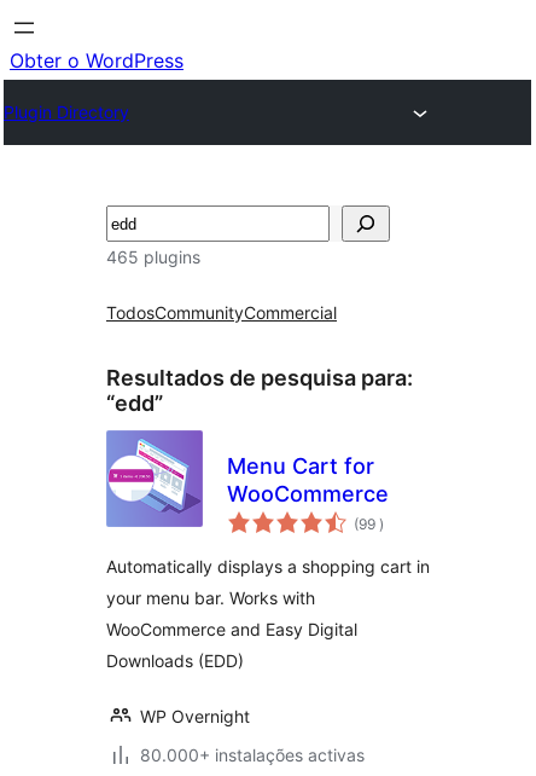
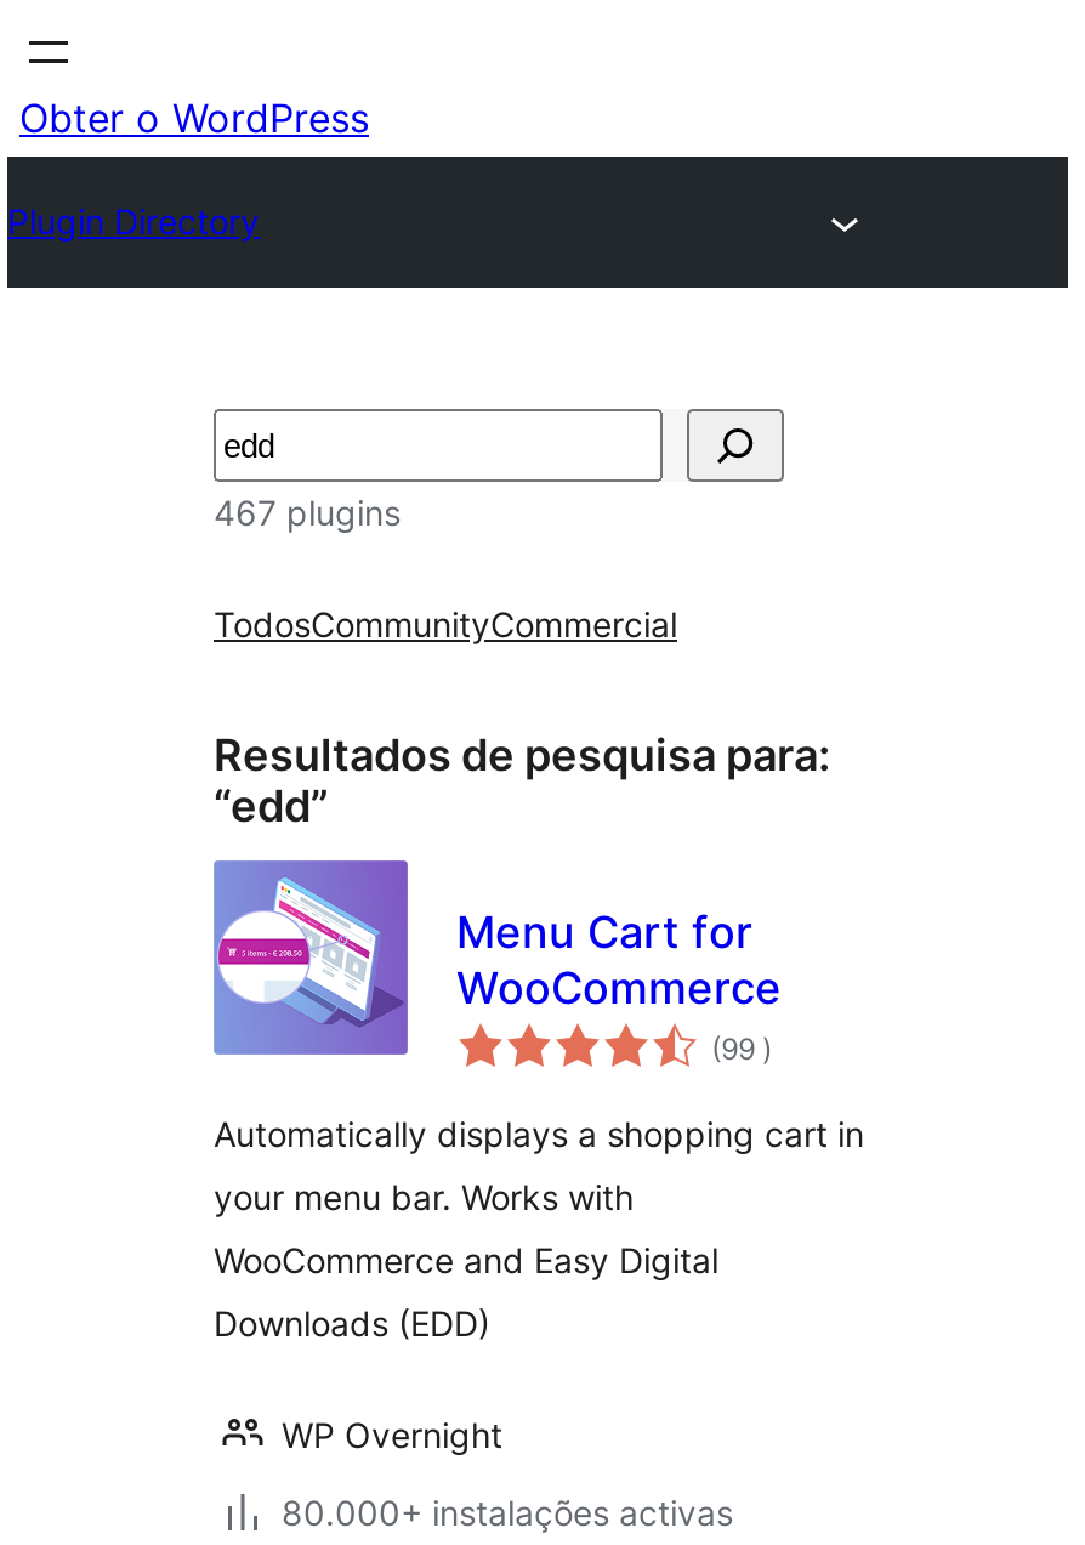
[106,247,200,267] 465 plugins -> [214,492,401,533] 467 plugins

